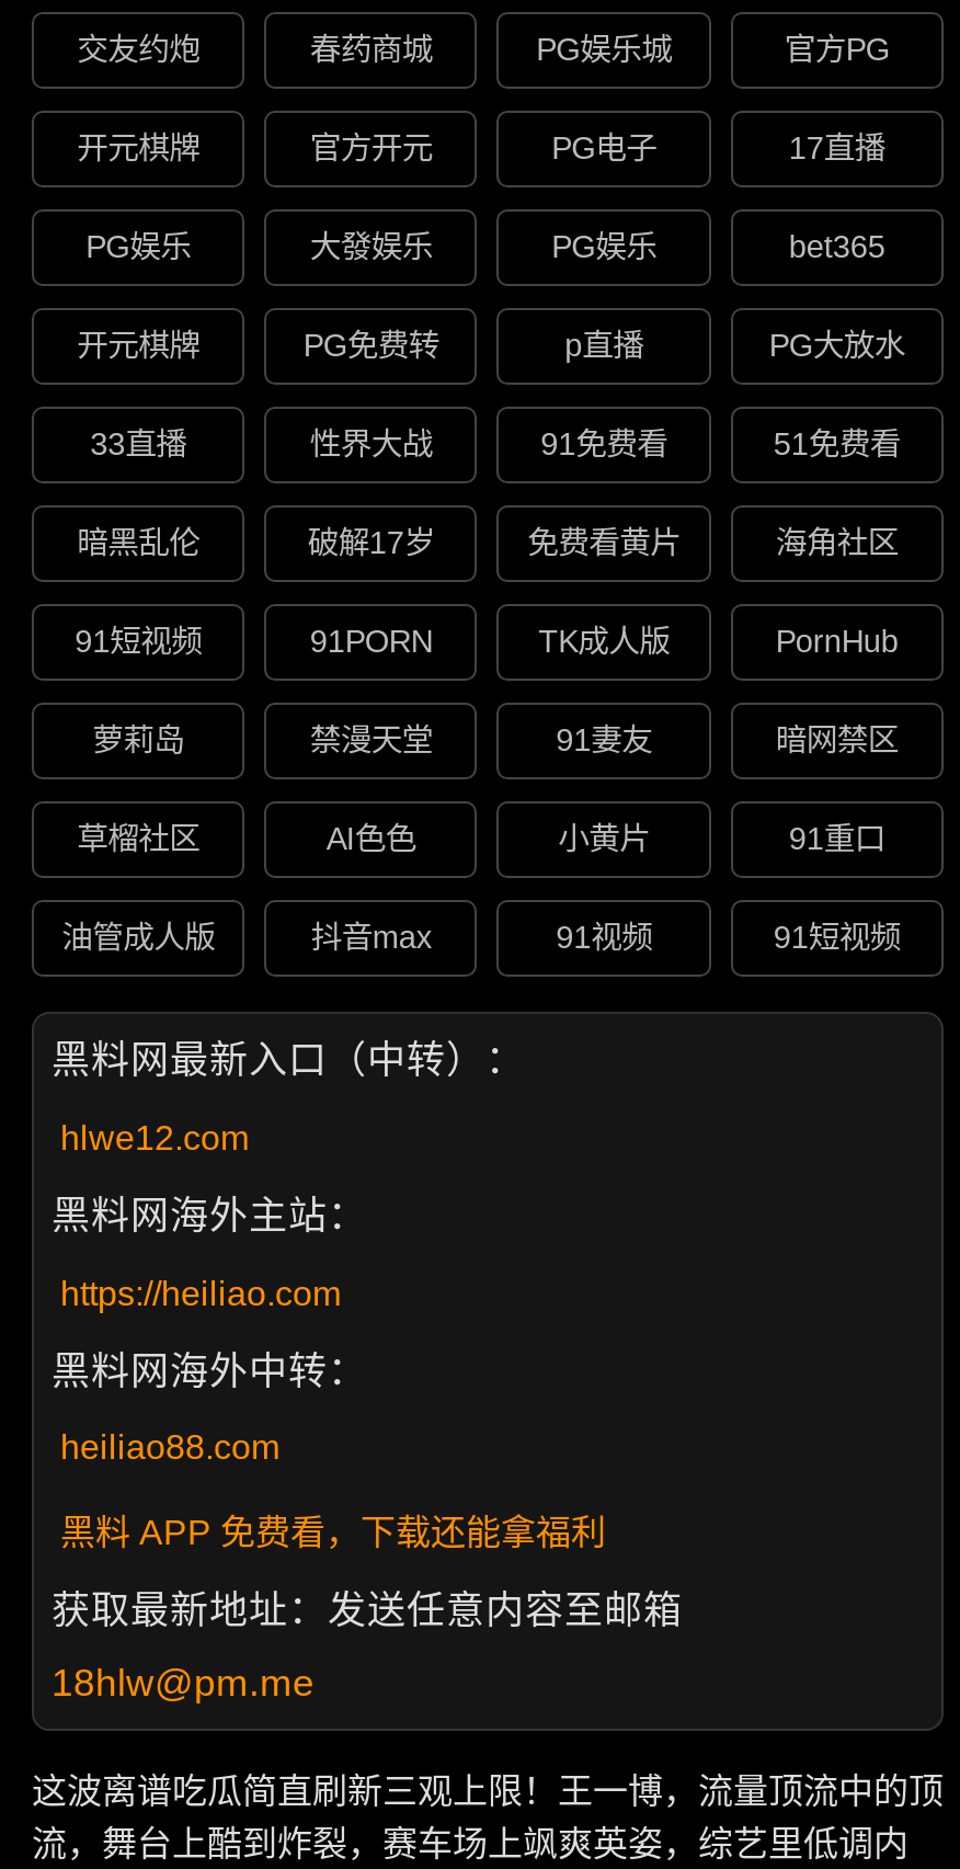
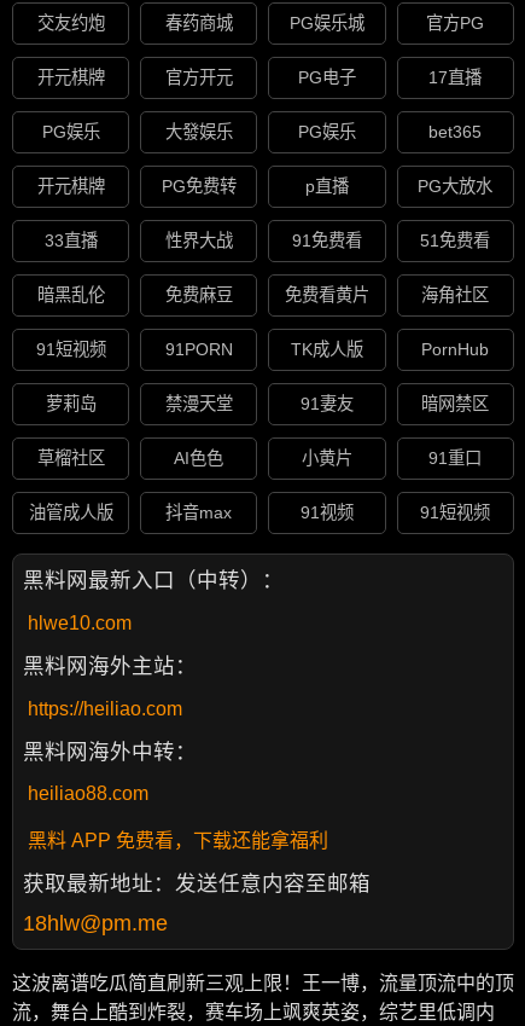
[308,526,435,561] 破解17岁 -> [165,286,233,305] 免费麻豆
[60,1119,249,1156] hlwe12.com -> [28,612,132,633] hlwe10.com

